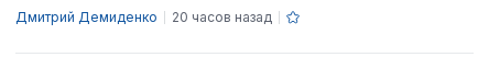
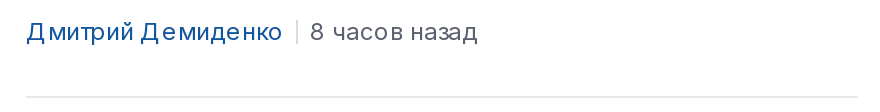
[15,9,272,25] Дмитрий Демиденко 20 часов назад -> [26,16,478,46] Дмитрий Демиденко 8 часов назад

